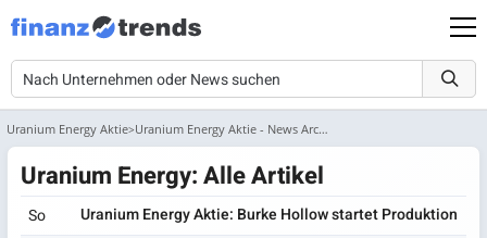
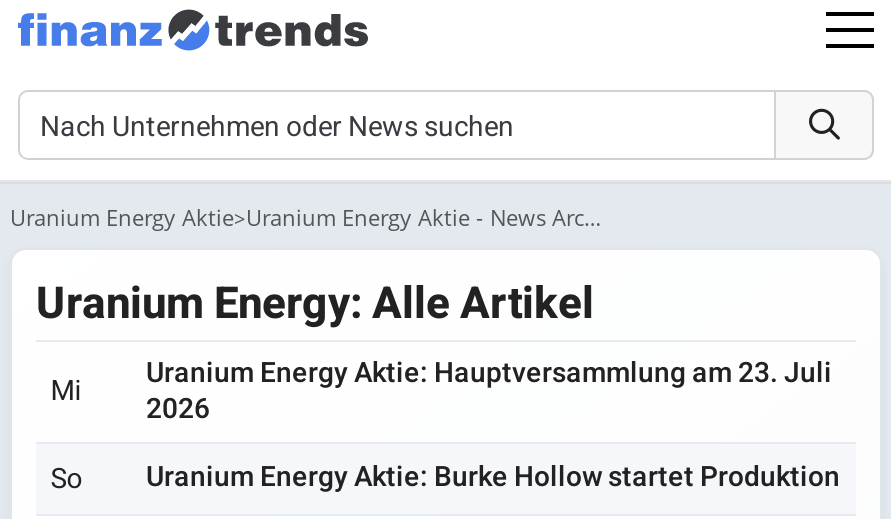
none -> [50,352,832,430] Mi | Uranium Energy Aktie: Hauptversammlung am 23. Juli | 2026

